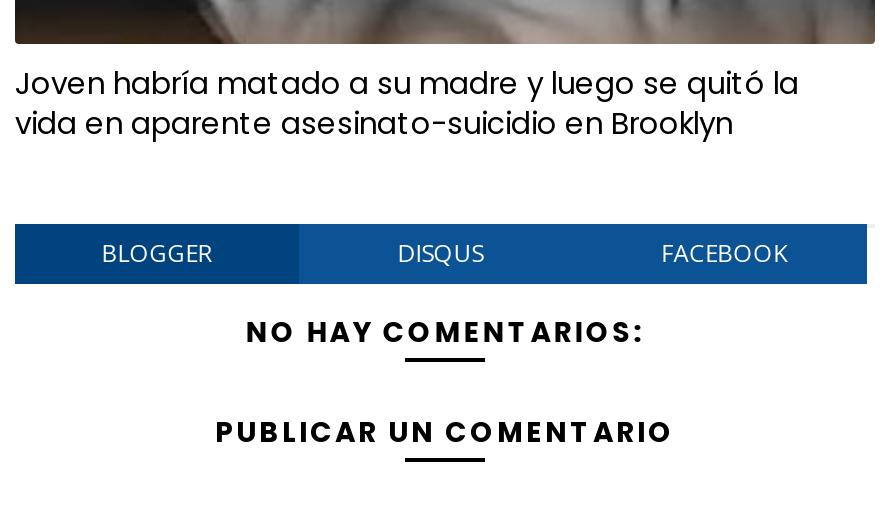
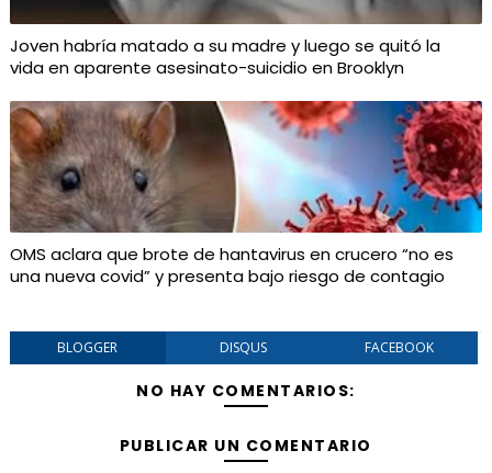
none -> [9,100,483,288] [image] | OMS aclara que brote de hantavirus en crucero “no es | una nueva covid” y presenta bajo riesgo de contagio

